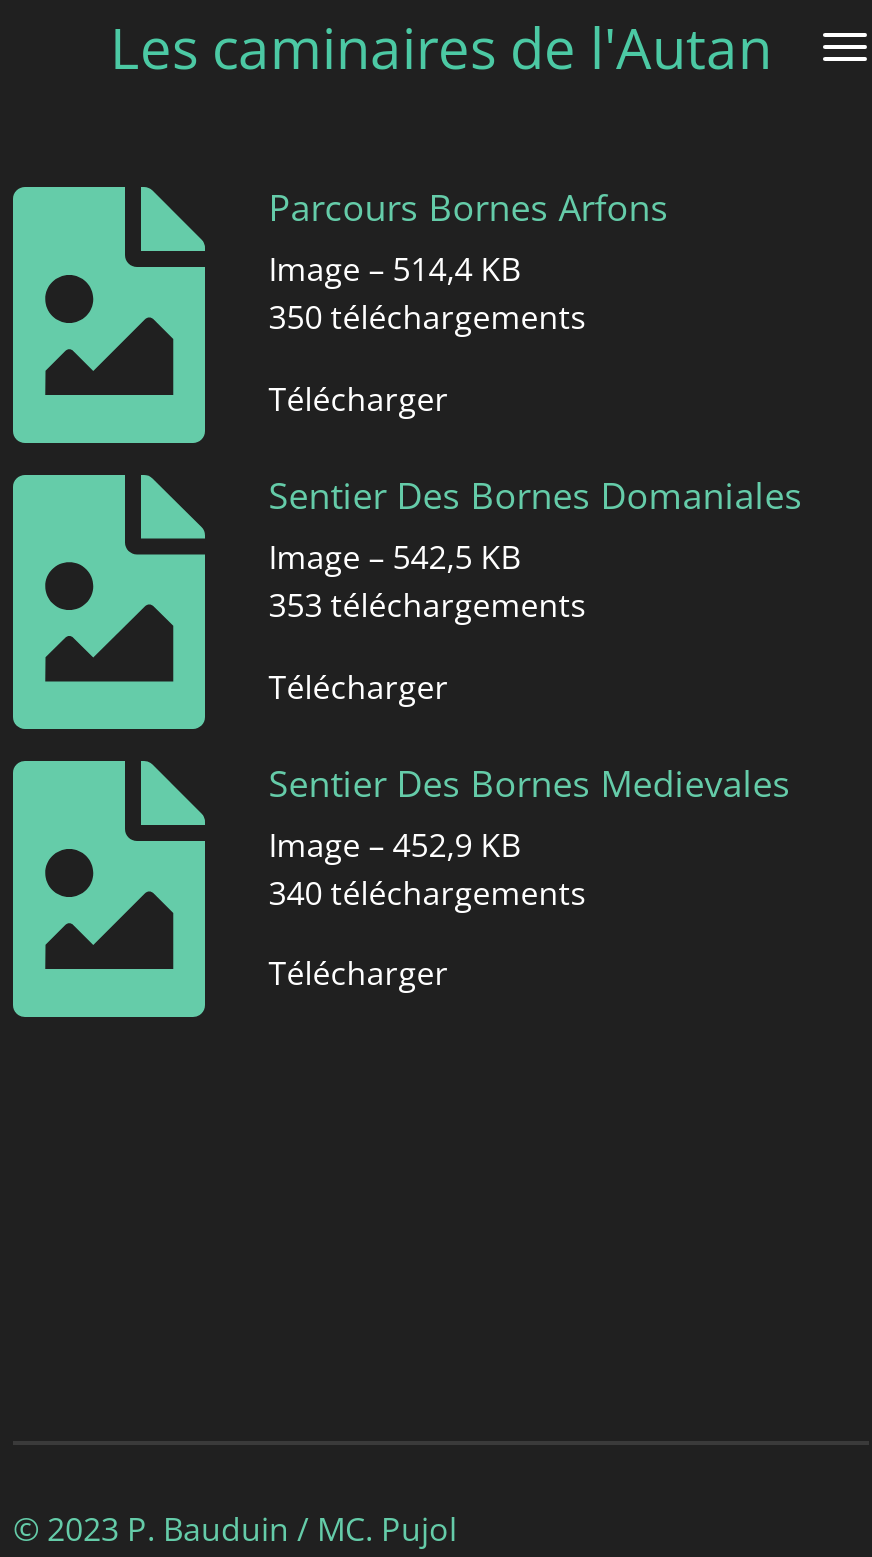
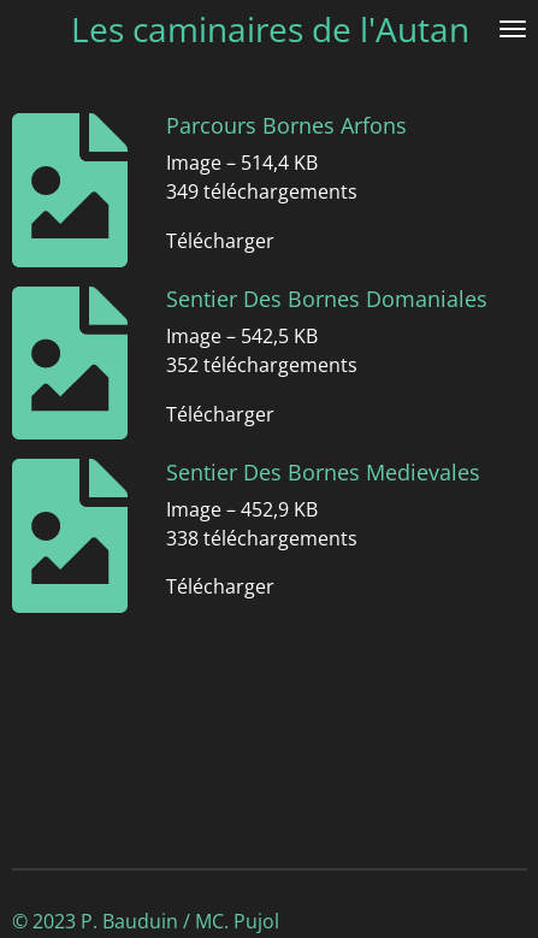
[269,296,587,340] 350 téléchargements -> [166,179,357,205] 349 téléchargements
[269,583,587,627] 353 téléchargements -> [166,352,357,378] 352 téléchargements
[269,870,587,914] 340 téléchargements -> [166,525,357,551] 338 téléchargements

